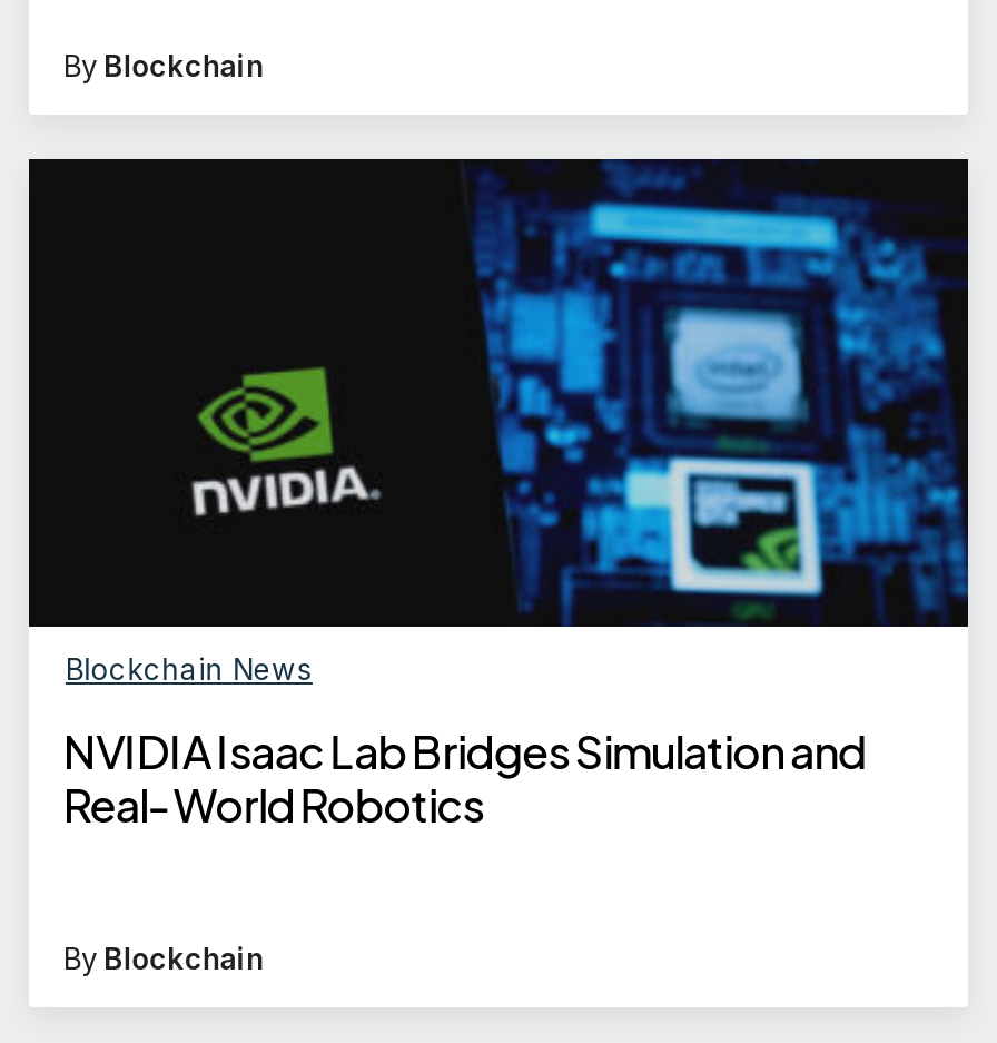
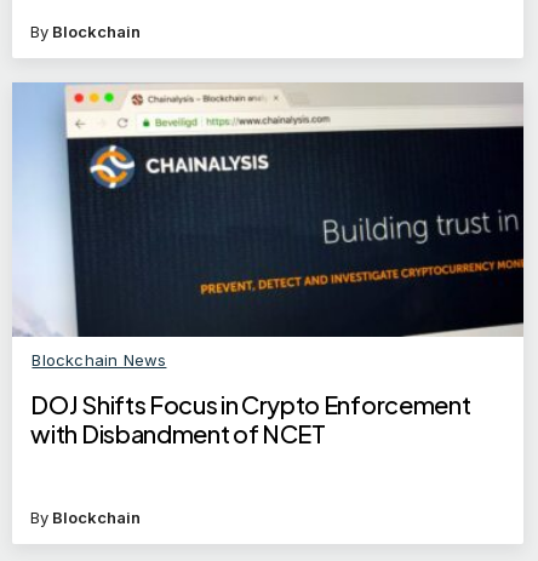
[27,157,970,629] [image] -> [12,82,525,337] [image]
[63,723,866,832] NVIDIA Isaac Lab Bridges Simulation and | Real-World Robotics -> [31,389,471,449] DOJ Shifts Focus in Crypto Enforcement | with Disbandment of NCET

